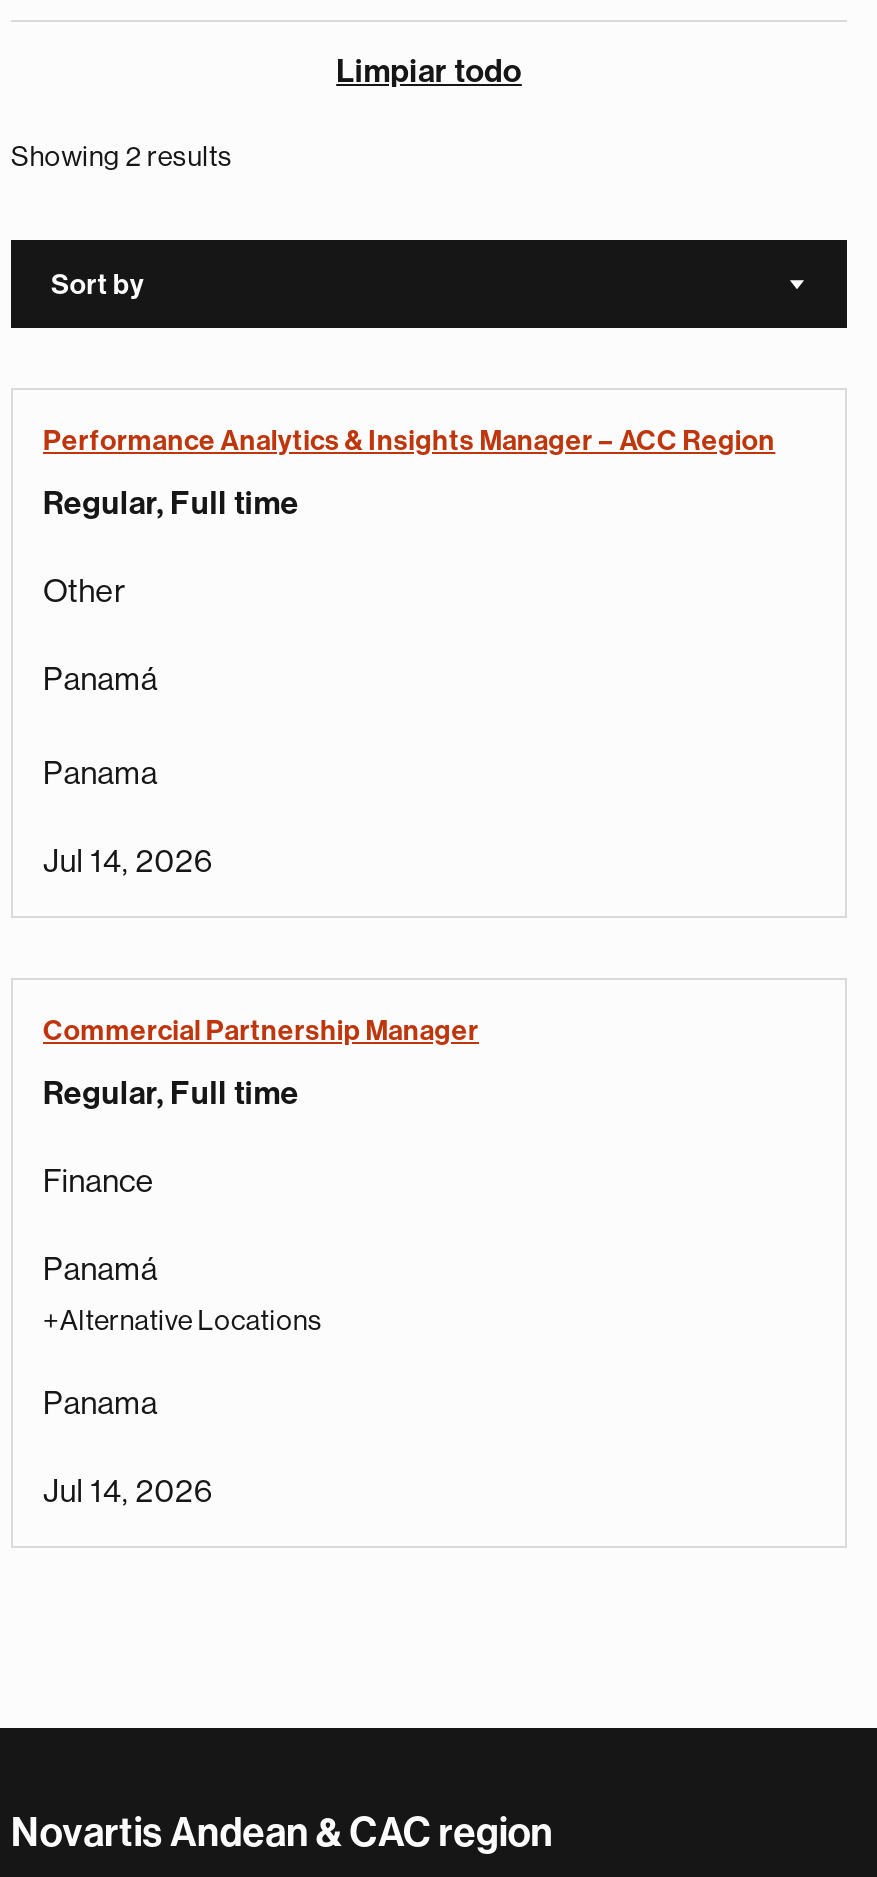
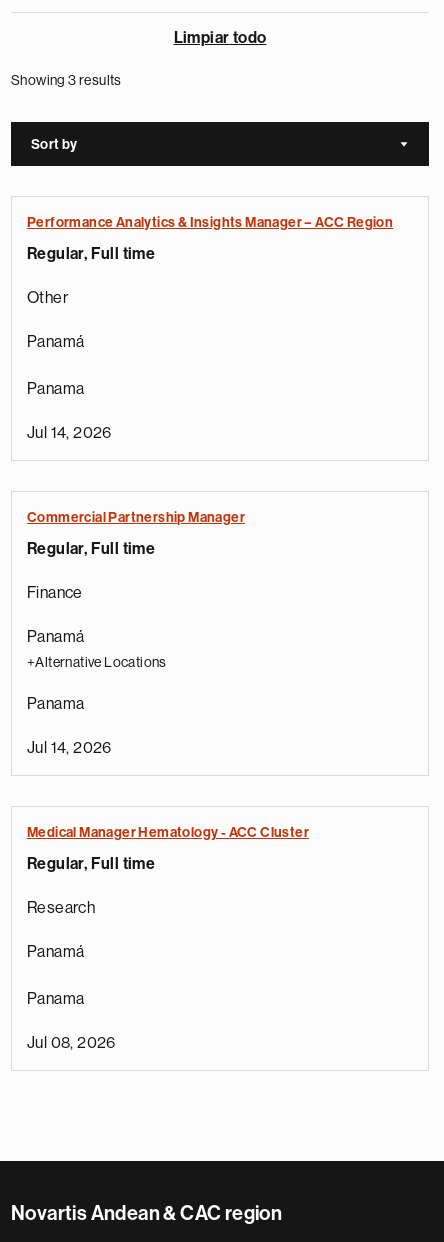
[11,142,233,170] Showing 2 results -> [11,73,122,87] Showing 3 results
none -> [27,825,309,1051] Medical Manager Hematology - ACC Cluster | Regular, Full time | Research | Panamá | Panama | Jul 08, 2026

